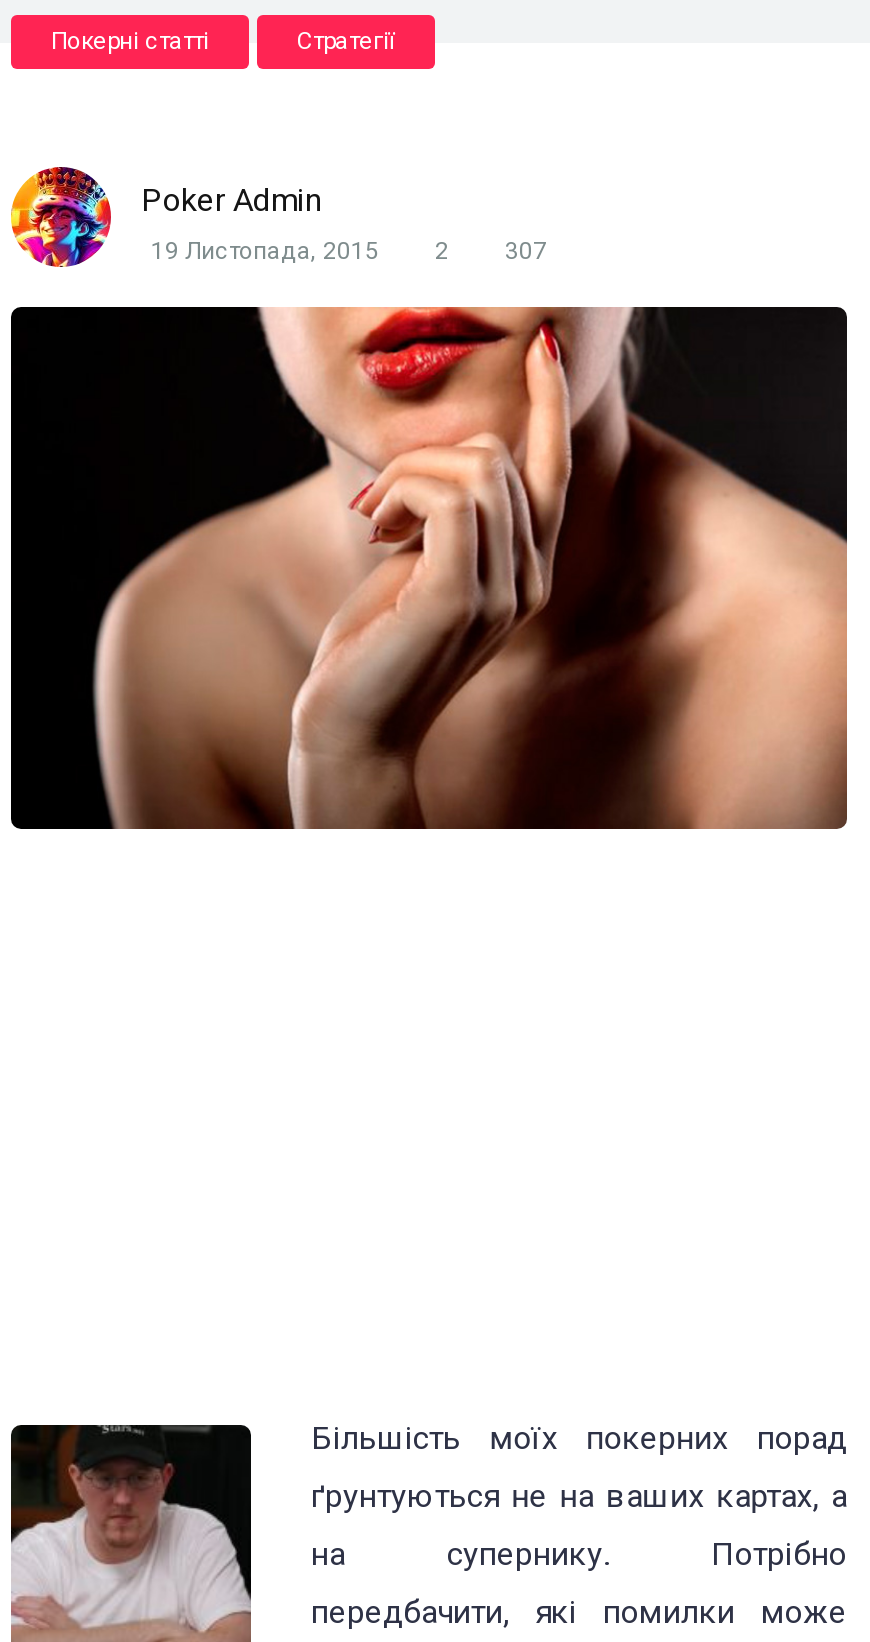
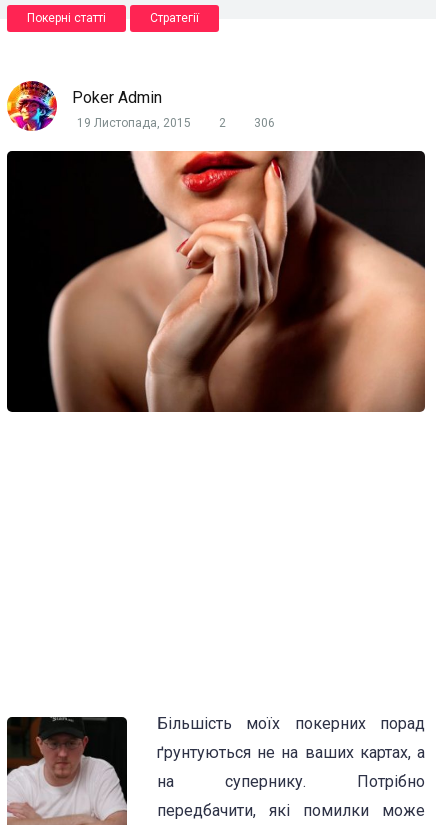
[505,237,547,265] 307 -> [254,116,275,130] 306

